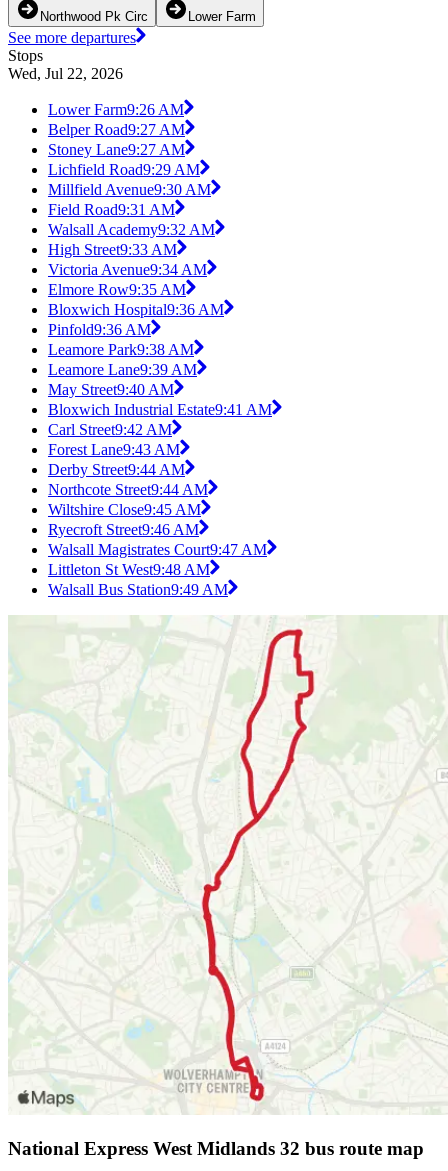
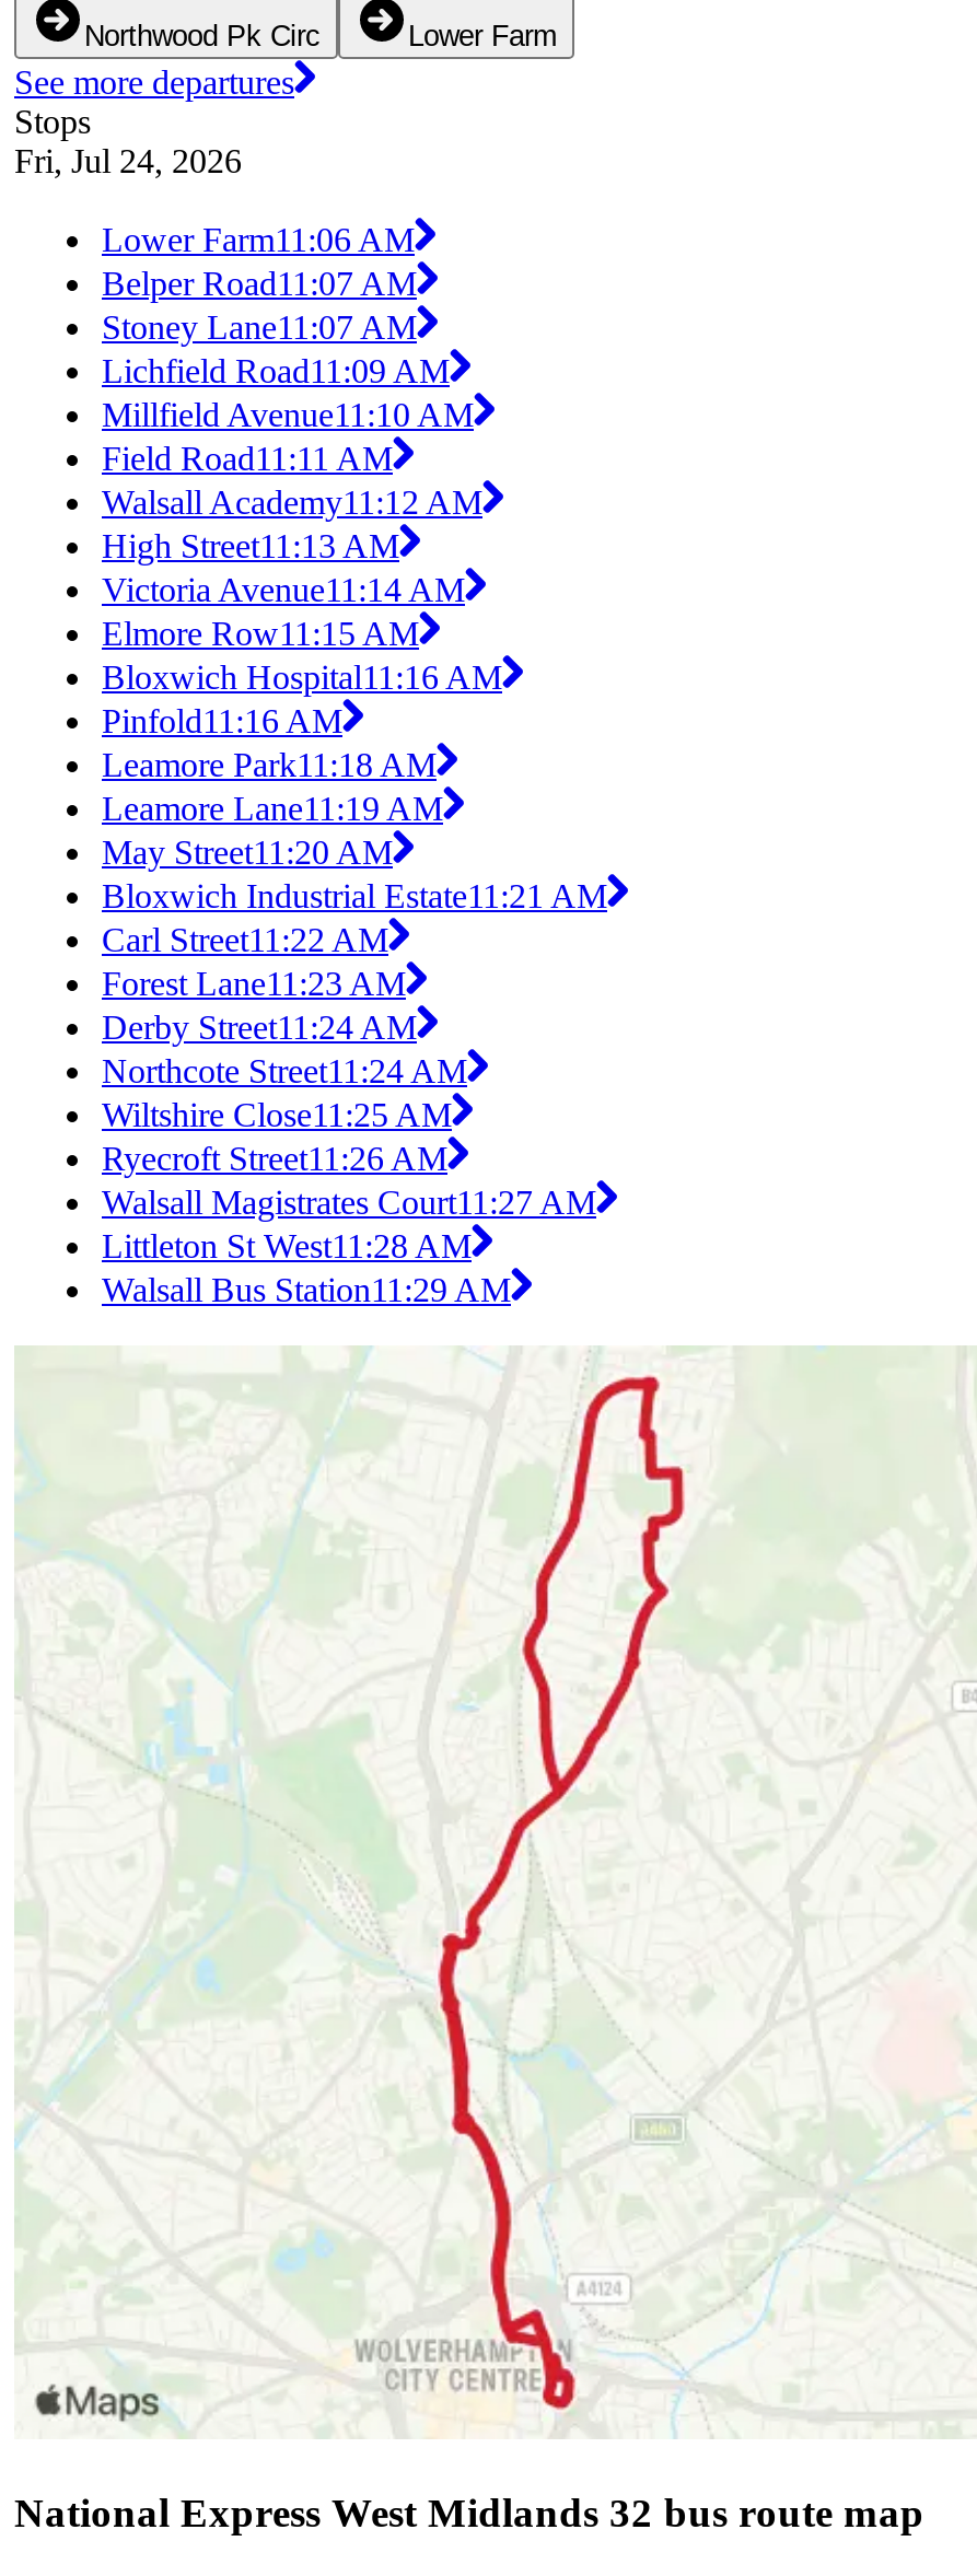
[8,65,123,82] Wed, Jul 22, 2026 -> [14,143,242,180] Fri, Jul 24, 2026
[48,101,184,118] Lower Farm9:26 AM -> [102,221,415,259] Lower Farm11:06 AM
[48,121,185,138] Belper Road9:27 AM -> [102,265,417,302] Belper Road11:07 AM
[48,141,185,158] Stoney Lane9:27 AM -> [102,309,417,346] Stoney Lane11:07 AM
[48,161,200,178] Lichfield Road9:29 AM -> [102,353,450,390] Lichfield Road11:09 AM
[48,181,211,198] Millfield Avenue9:30 AM -> [102,396,474,434] Millfield Avenue11:10 AM
[48,201,175,218] Field Road9:31 AM -> [102,440,393,477] Field Road11:11 AM
[48,221,215,238] Walsall Academy9:32 AM -> [102,484,482,521] Walsall Academy11:12 AM
[48,241,177,258] High Street9:33 AM -> [102,528,399,565] High Street11:13 AM
[48,261,207,278] Victoria Avenue9:34 AM -> [102,571,465,609] Victoria Avenue11:14 AM
[48,281,186,298] Elmore Row9:35 AM -> [102,615,419,652] Elmore Row11:15 AM
[48,301,224,318] Bloxwich Hospital9:36 AM -> [102,659,502,696] Bloxwich Hospital11:16 AM
[48,321,151,338] Pinfold9:36 AM -> [102,703,342,740] Pinfold11:16 AM
[48,341,194,358] Leamore Park9:38 AM -> [102,746,437,784] Leamore Park11:18 AM
[48,361,197,378] Leamore Lane9:39 AM -> [102,790,443,827] Leamore Lane11:19 AM
[48,381,174,398] May Street9:40 AM -> [102,834,393,871] May Street11:20 AM
[48,401,272,418] Bloxwich Industrial Estate9:41 AM -> [102,878,607,915] Bloxwich Industrial Estate11:21 AM
[48,421,172,438] Carl Street9:42 AM -> [102,921,388,959] Carl Street11:22 AM
[48,441,180,458] Forest Lane9:43 AM -> [102,965,406,1002] Forest Lane11:23 AM
[48,461,185,478] Derby Street9:44 AM -> [102,1009,417,1046] Derby Street11:24 AM
[48,481,208,498] Northcote Street9:44 AM -> [102,1053,467,1090] Northcote Street11:24 AM
[48,501,201,518] Wiltshire Close9:45 AM -> [102,1096,452,1134] Wiltshire Close11:25 AM
[48,521,199,538] Ryecroft Street9:46 AM -> [102,1140,447,1177] Ryecroft Street11:26 AM
[48,541,267,558] Walsall Magistrates Court9:47 AM -> [102,1184,596,1221] Walsall Magistrates Court11:27 AM
[48,561,210,578] Littleton St West9:48 AM -> [102,1228,472,1265] Littleton St West11:28 AM
[48,581,228,598] Walsall Bus Station9:49 AM -> [102,1271,511,1309] Walsall Bus Station11:29 AM

